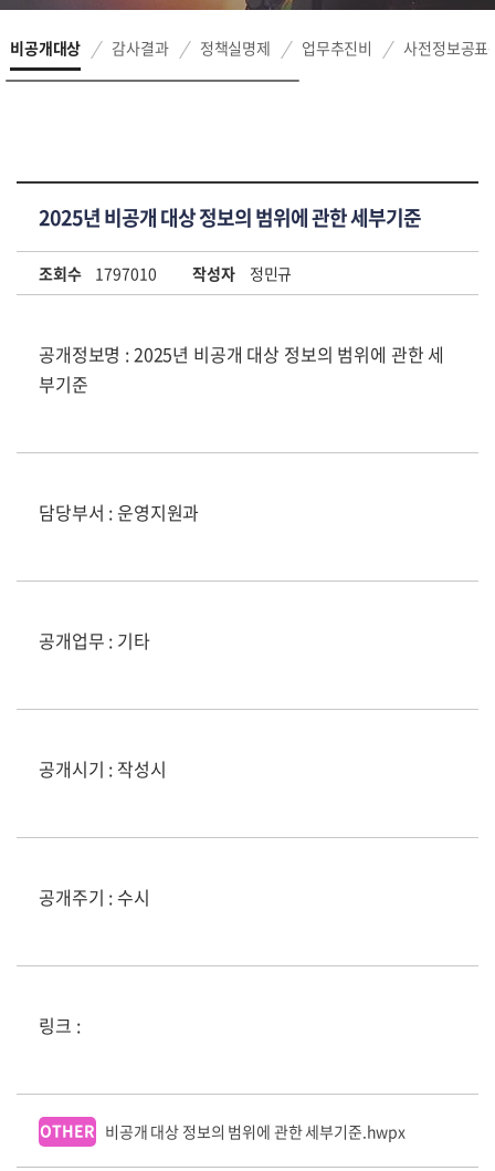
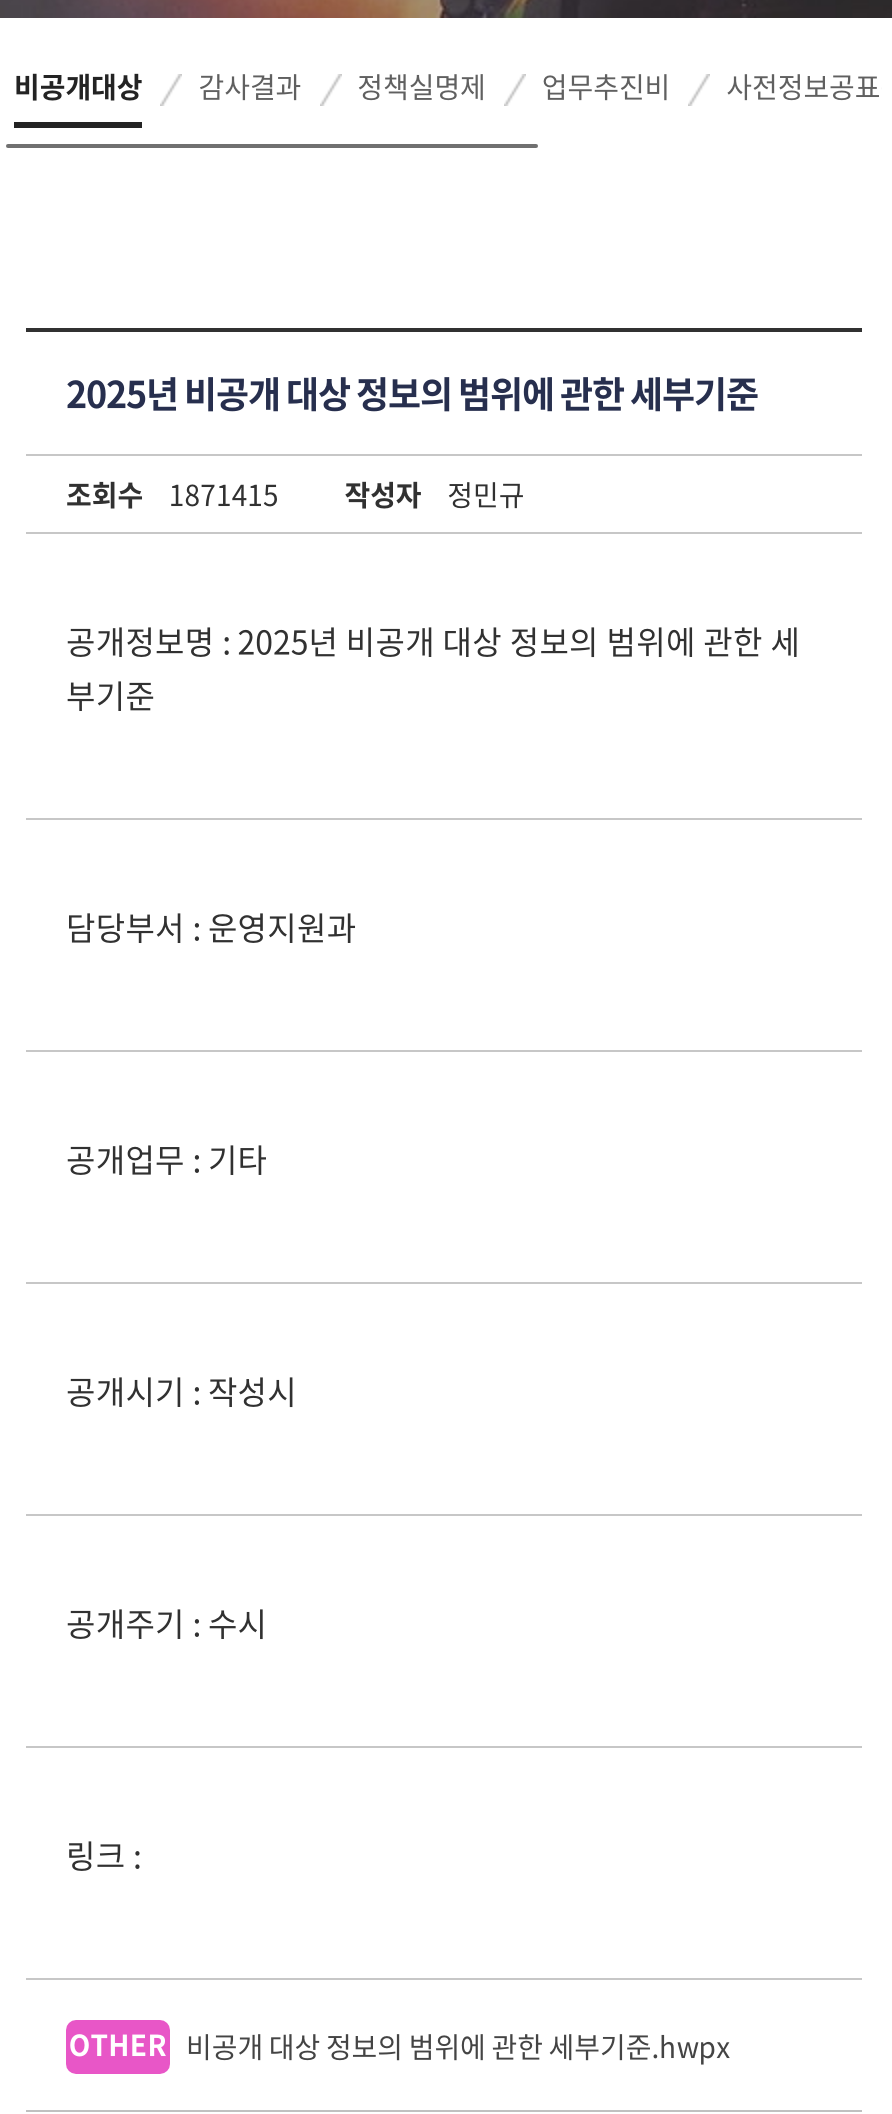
[39,262,292,284] 조회수 1797010 작성자 정민규 -> [66,474,524,514] 조회수 1871415 작성자 정민규

